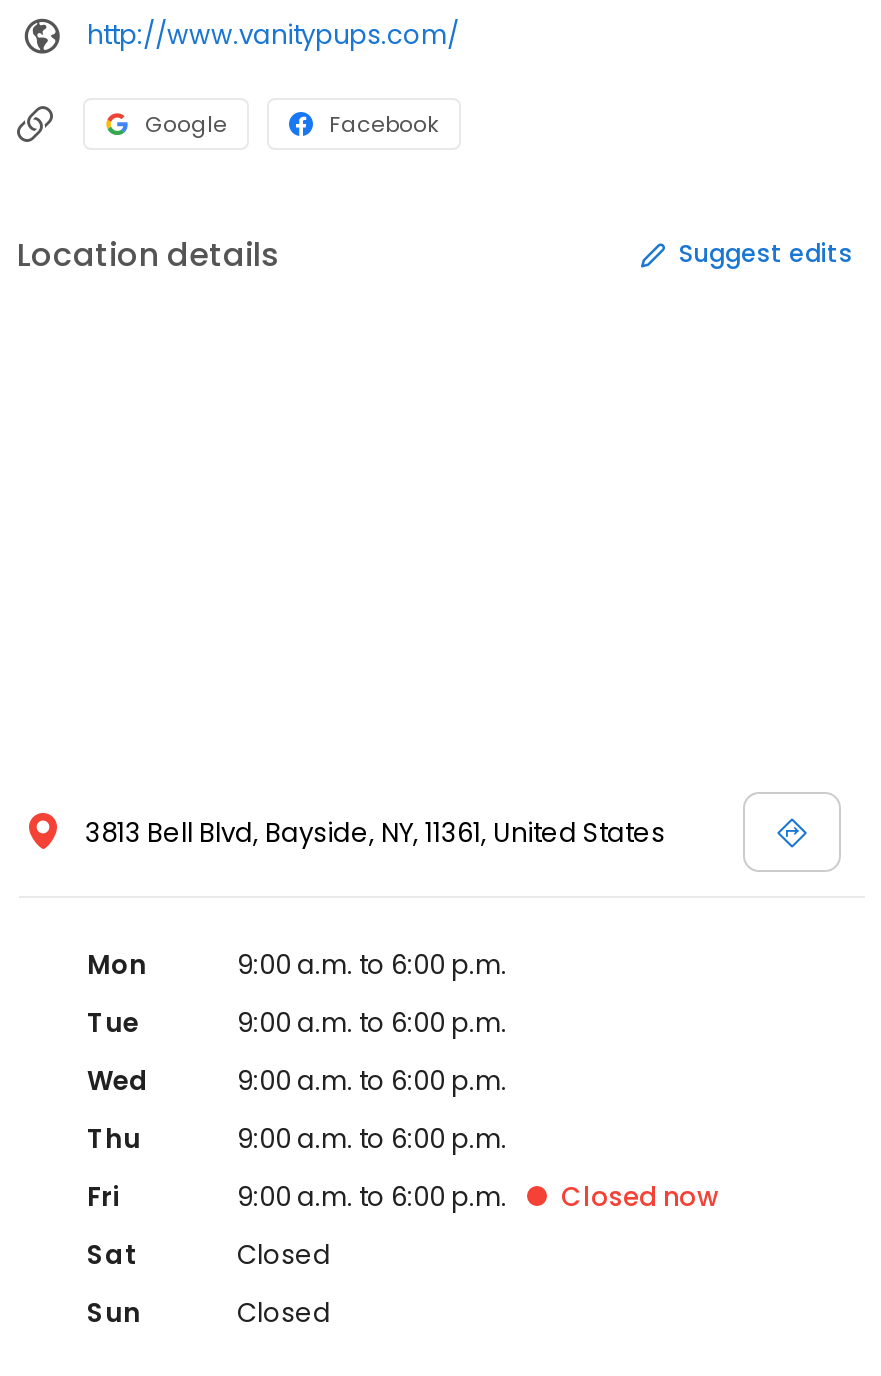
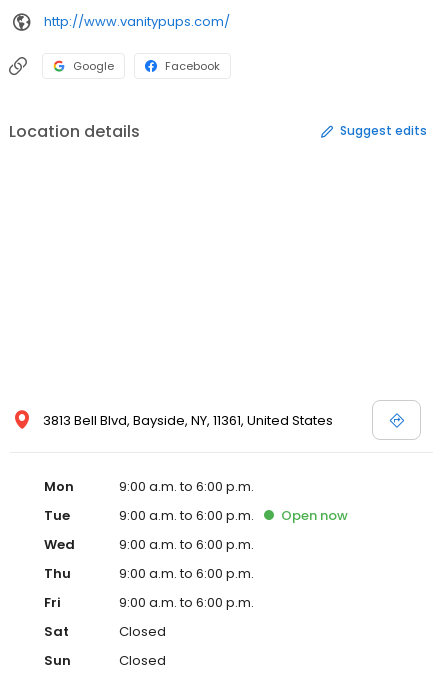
none -> [281,506,348,525] Open now
[561,1178,719,1216] Closed now -> none

